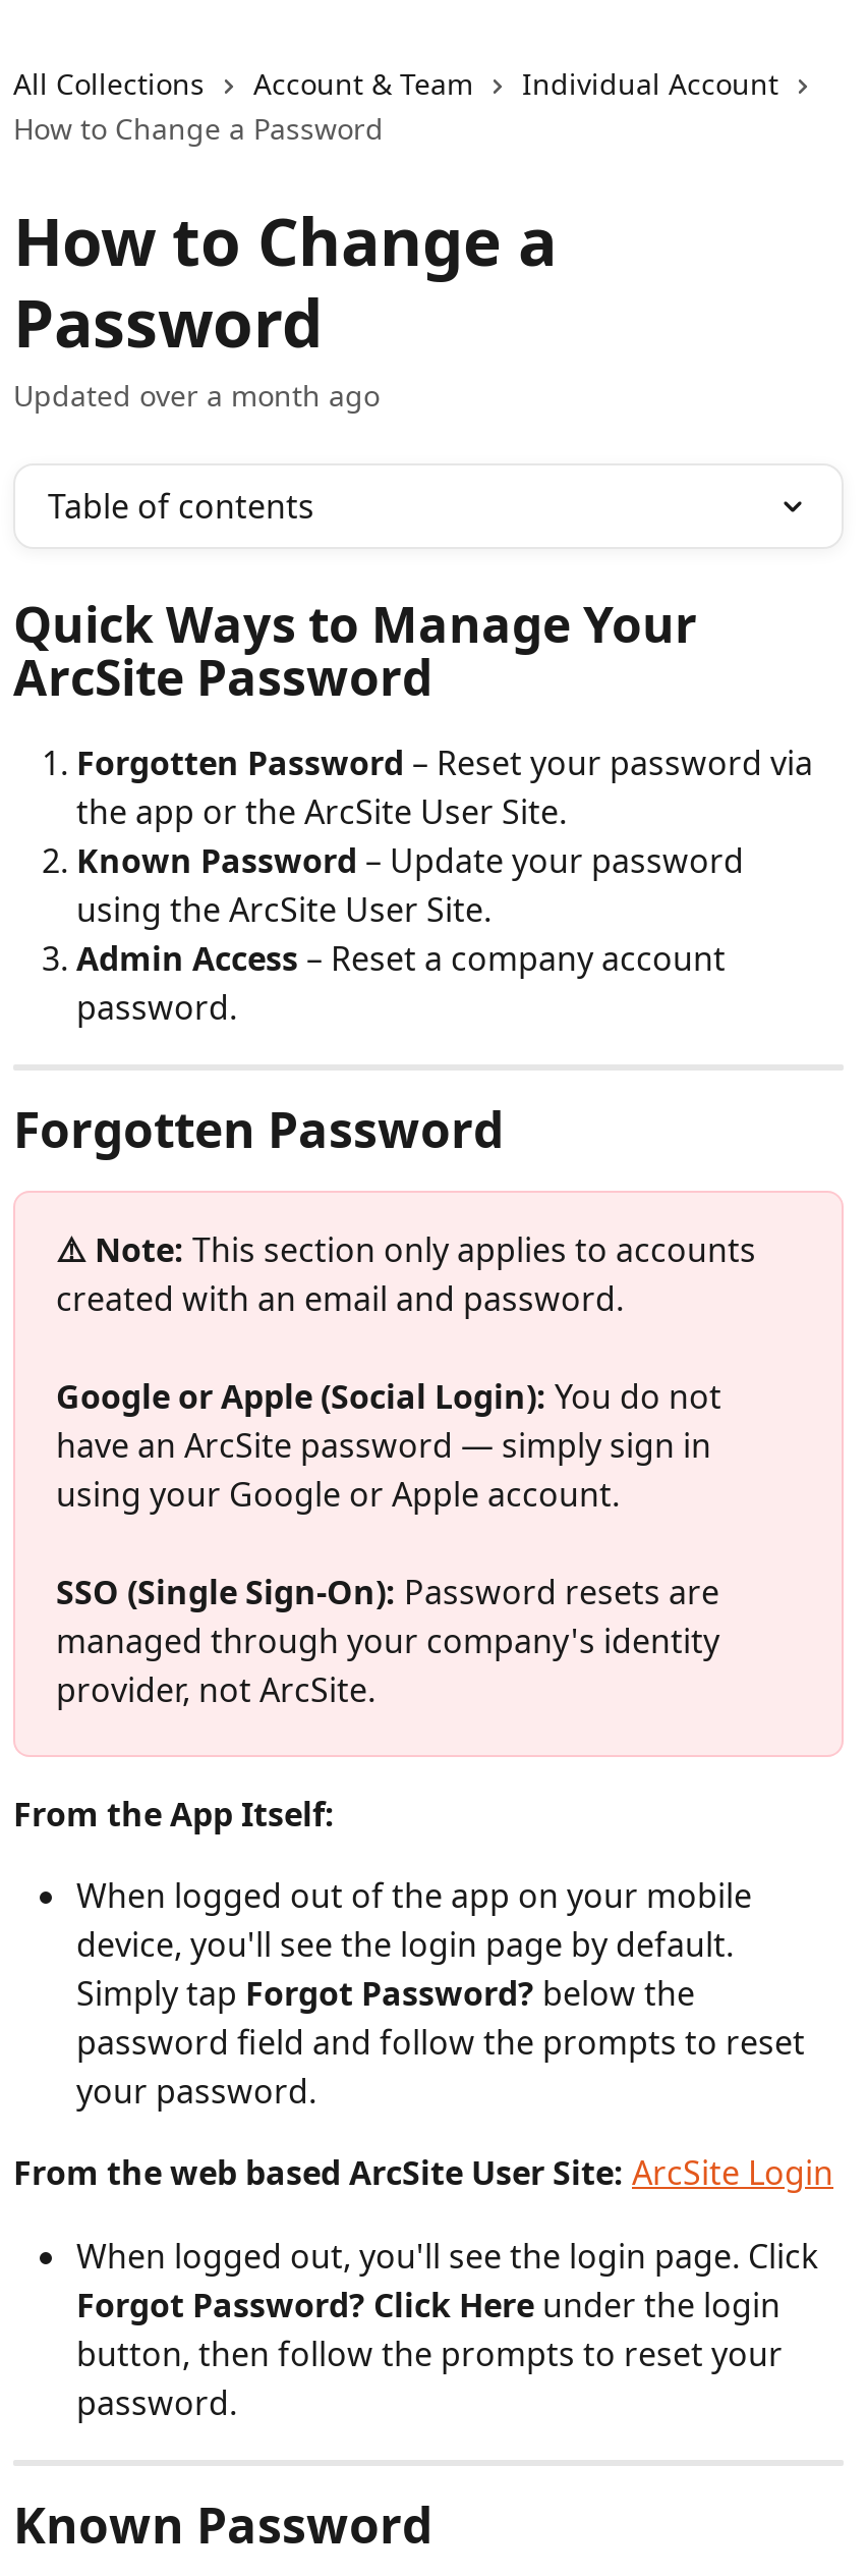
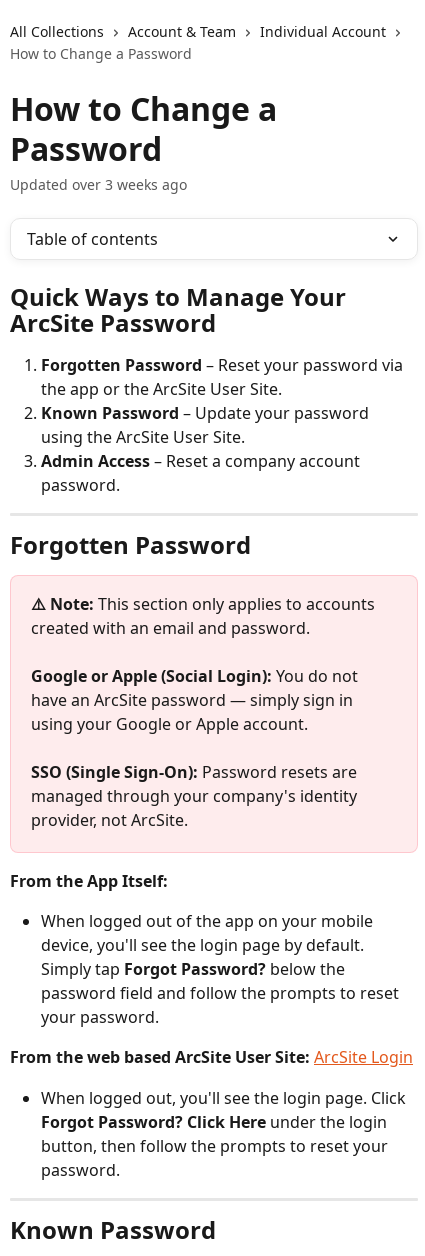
[13,376,380,415] Updated over a month ago -> [10,175,187,194] Updated over 3 weeks ago

